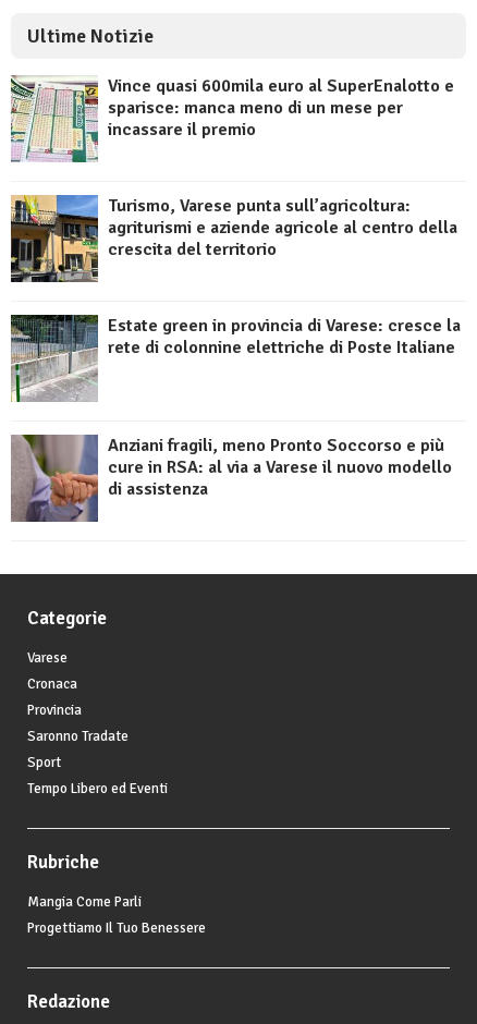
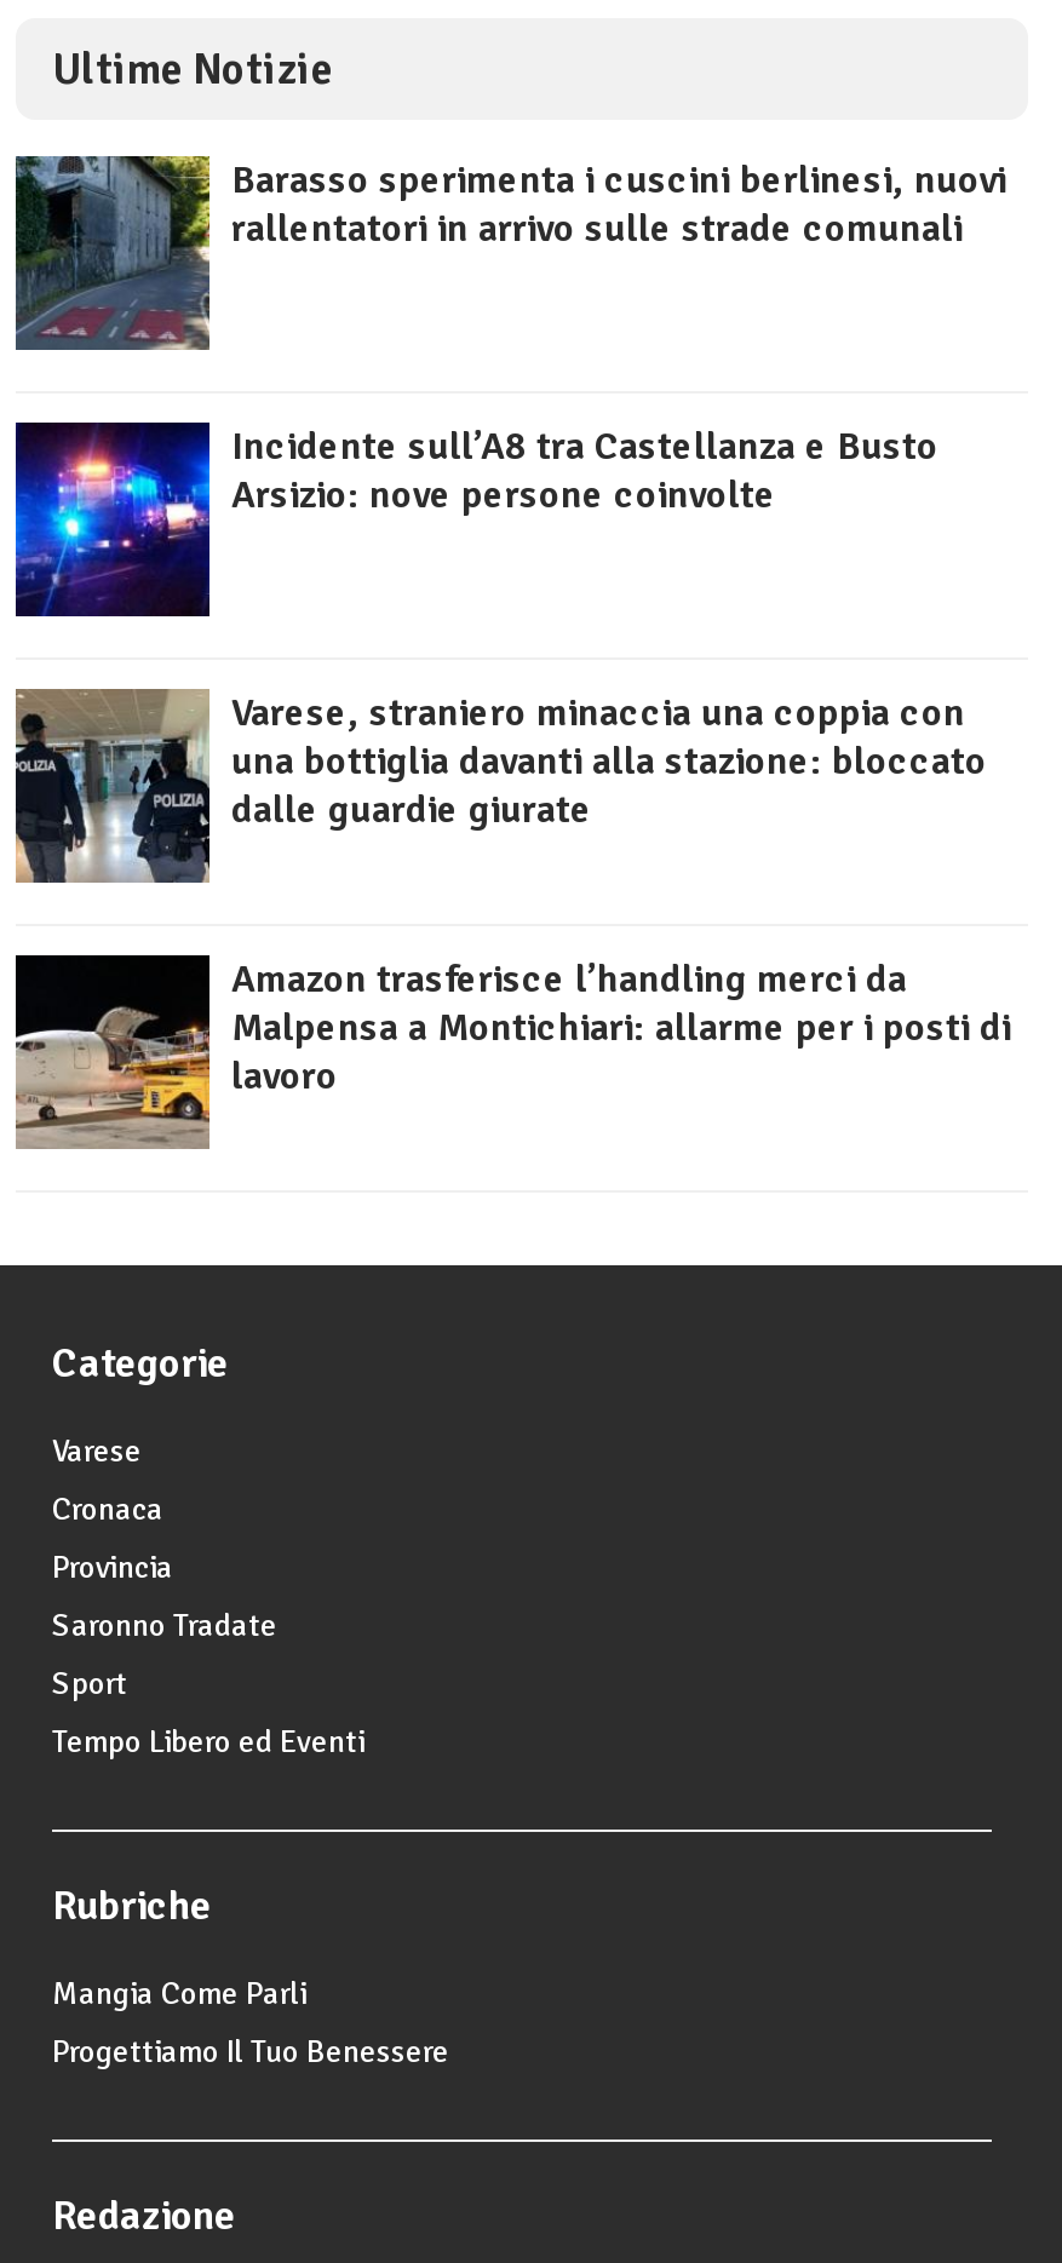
[10,74,454,163] [image] | Vince quasi 600mila euro al SuperEnalotto e | sparisce: manca meno di un mese per | incassare il premio -> [13,154,1009,352] [image] | Barasso sperimenta i cuscini berlinesi, nuovi | rallentatori in arrivo sulle strade comunali
[10,194,457,283] [image] | Turismo, Varese punta sull’agricoltura: | agriturismi e aziende agricole al centro della | crescita del territorio -> [13,420,938,619] [image] | Incidente sull’A8 tra Castellanza e Busto | Arsizio: nove persone coinvolte
[10,314,461,402] [image] | Estate green in provincia di Varese: cresce la | rete di colonnine elettriche di Poste Italiane -> [13,687,987,883] [image] | Varese, straniero minaccia una coppia con | una bottiglia davanti alla stazione: bloccato | dalle guardie giurate
[12,434,452,523] [image] | Anziani fragili, meno Pronto Soccorso e più | cure in RSA: al via a Varese il nuovo modello | di assistenza -> [16,953,1011,1149] [image] | Amazon trasferisce l’handling merci da | Malpensa a Montichiari: allarme per i posti di | lavoro

